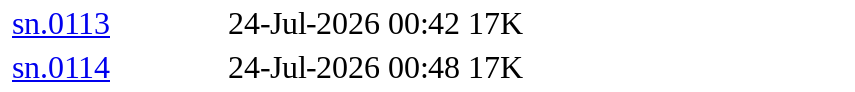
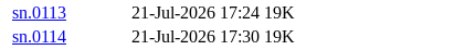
[228,7,524,41] 24-Jul-2026 00:42 17K -> [131,4,295,22] 21-Jul-2026 17:24 19K
[228,51,524,85] 24-Jul-2026 00:48 17K -> [131,28,295,46] 21-Jul-2026 17:30 19K

